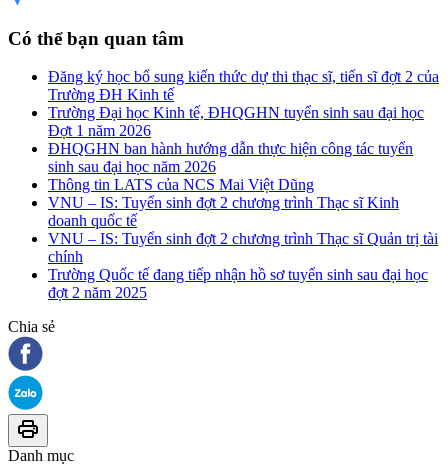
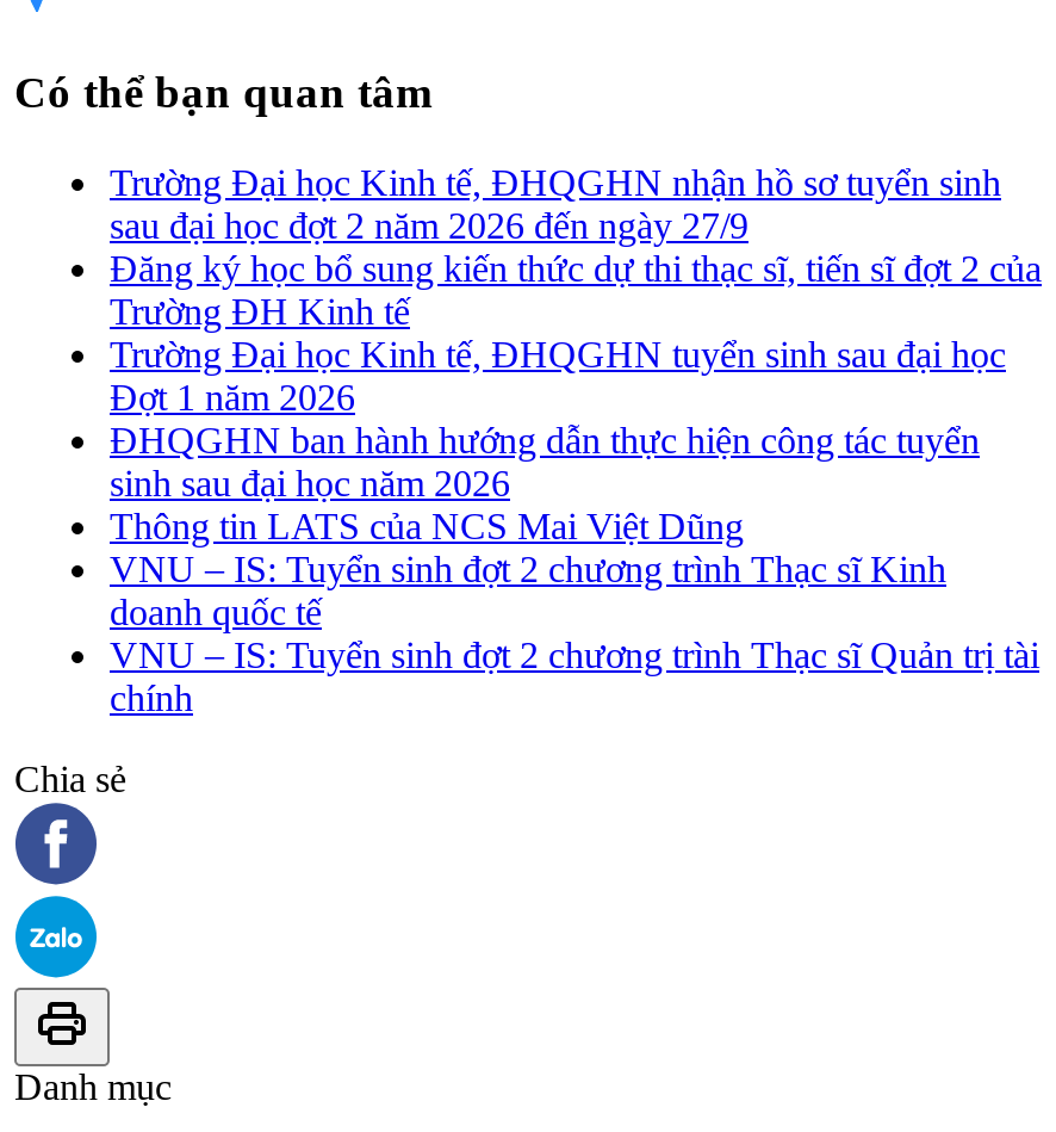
none -> [110,163,1001,246] Trường Đại học Kinh tế, ĐHQGHN nhận hồ sơ tuyển sinh | sau đại học đợt 2 năm 2026 đến ngày 27/9
moved [48,68,439,265] -> [110,249,1042,719]: Đăng ký học bổ sung kiến thức dự thi thạc sĩ, tiến sĩ đợt 2 của | Trường ĐH Kinh tế | Trường Đại học Kinh tế, ĐHQGHN tuyển sinh sau đại học | ... | VNU – IS: Tuyển sinh đợt 2 chương trình Thạc sĩ Quản trị tài | chính
[48,266,428,301] Trường Quốc tế đang tiếp nhận hồ sơ tuyển sinh sau đại học | đợt 2 năm 2025 -> none

